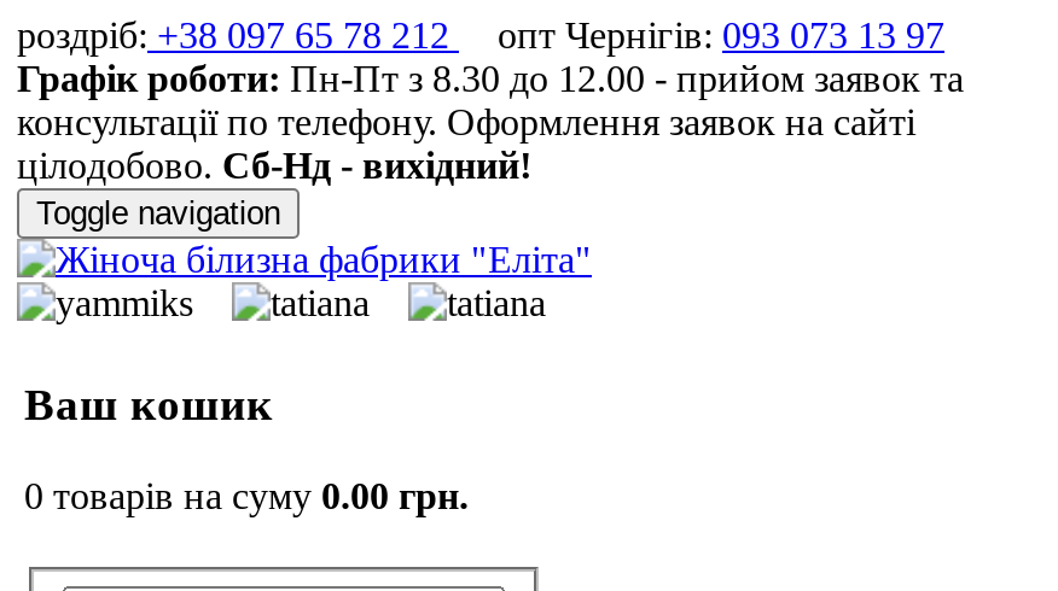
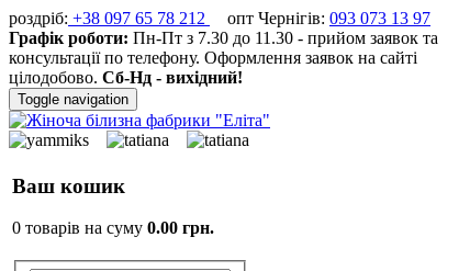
[17,58,964,99] Графік роботи: Пн-Пт з 8.30 до 12.00 - прийом заявок та -> [9,29,438,47] Графік роботи: Пн-Пт з 7.30 до 11.30 - прийом заявок та

